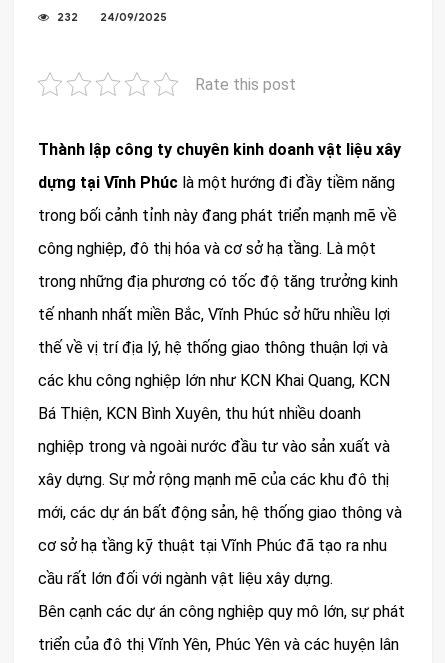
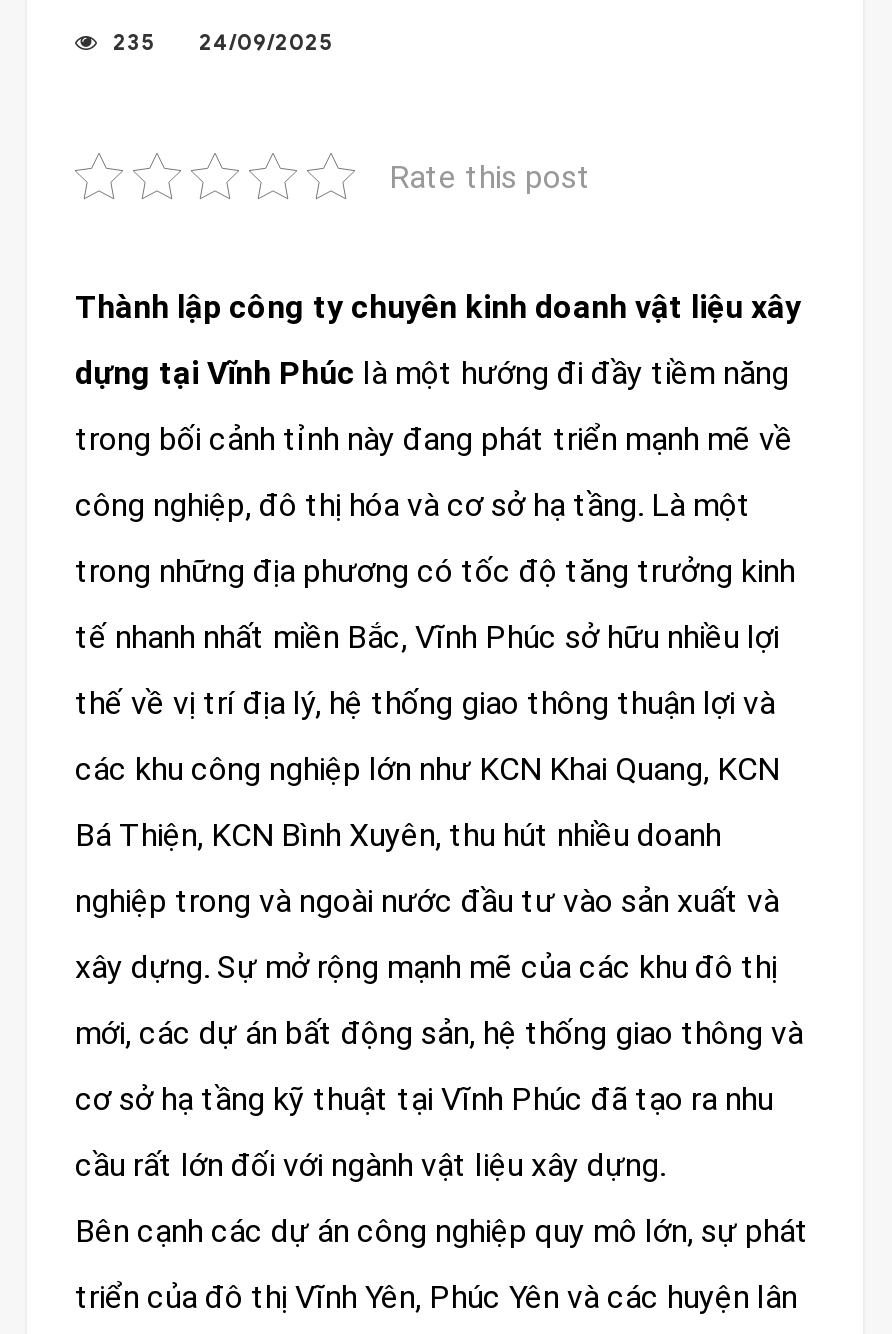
[57,10,167,24] 232 24/09/2025 -> [113,28,333,56] 235 24/09/2025

